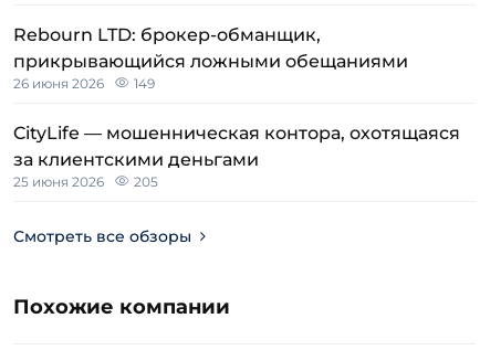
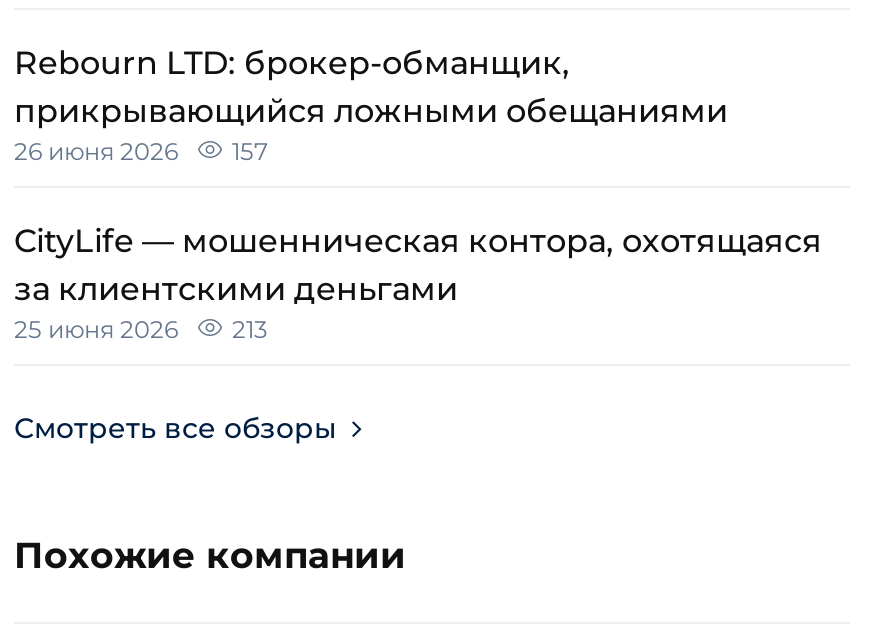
[13,75,155,91] 26 июня 2026 149 -> [14,135,268,165] 26 июня 2026 157
[13,173,158,190] 25 июня 2026 205 -> [14,313,268,343] 25 июня 2026 213

